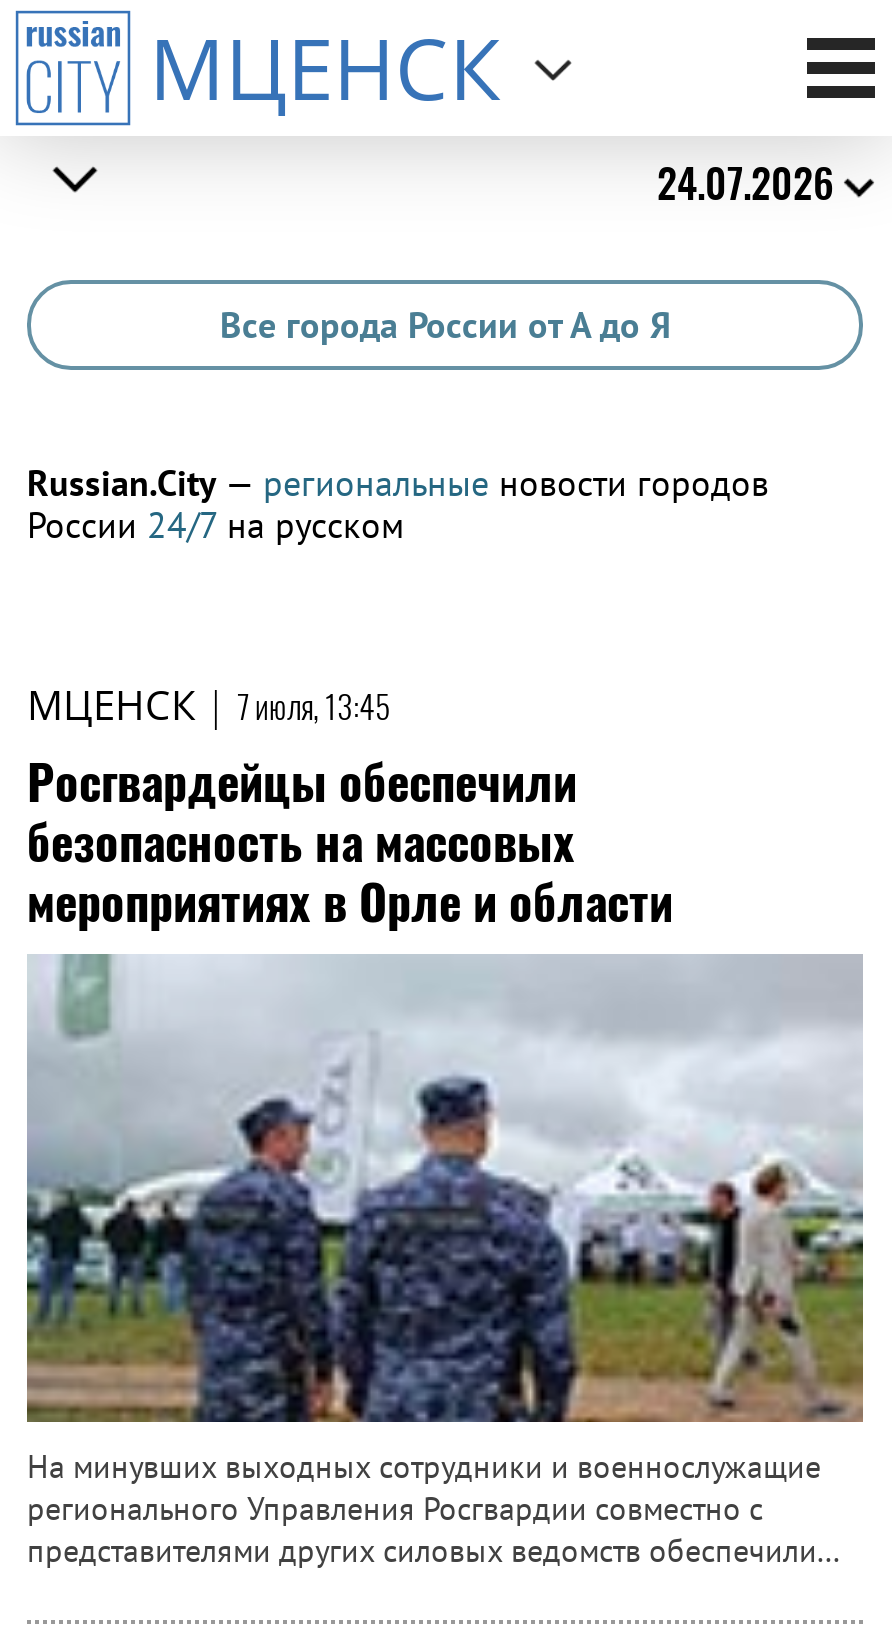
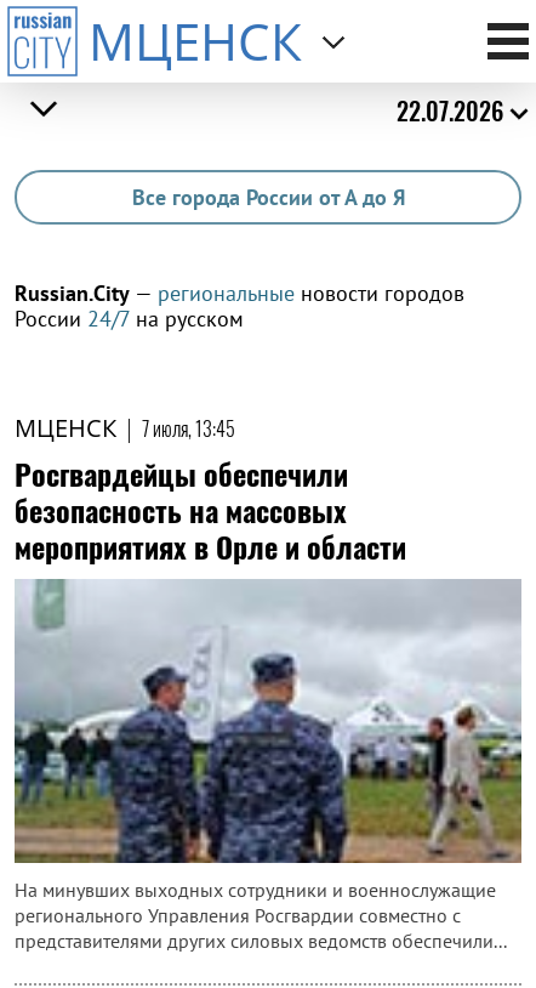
[657,152,833,212] 24.07.2026 -> [397,92,503,129] 22.07.2026

